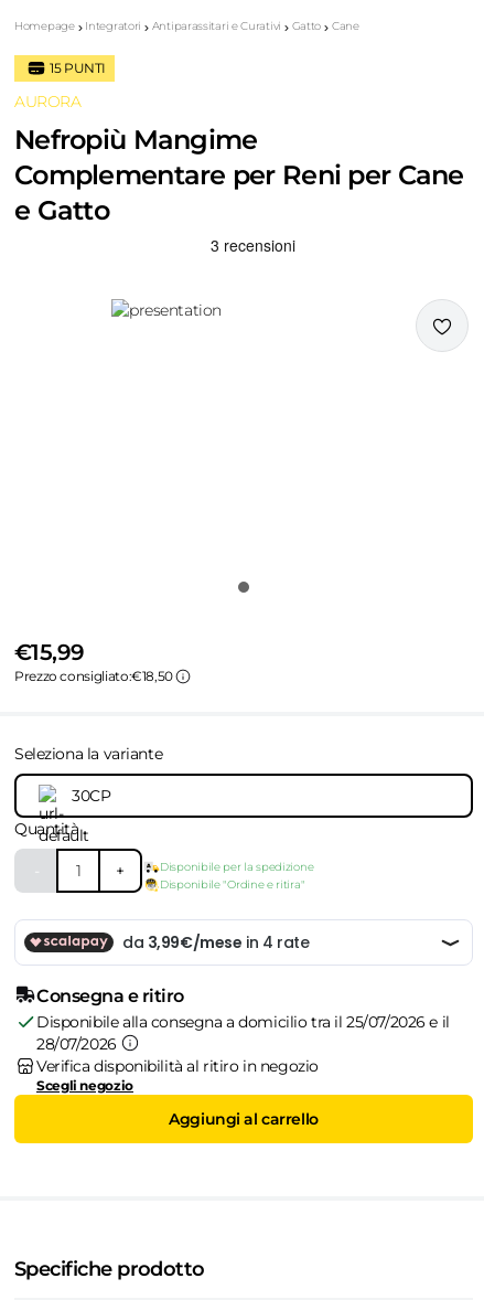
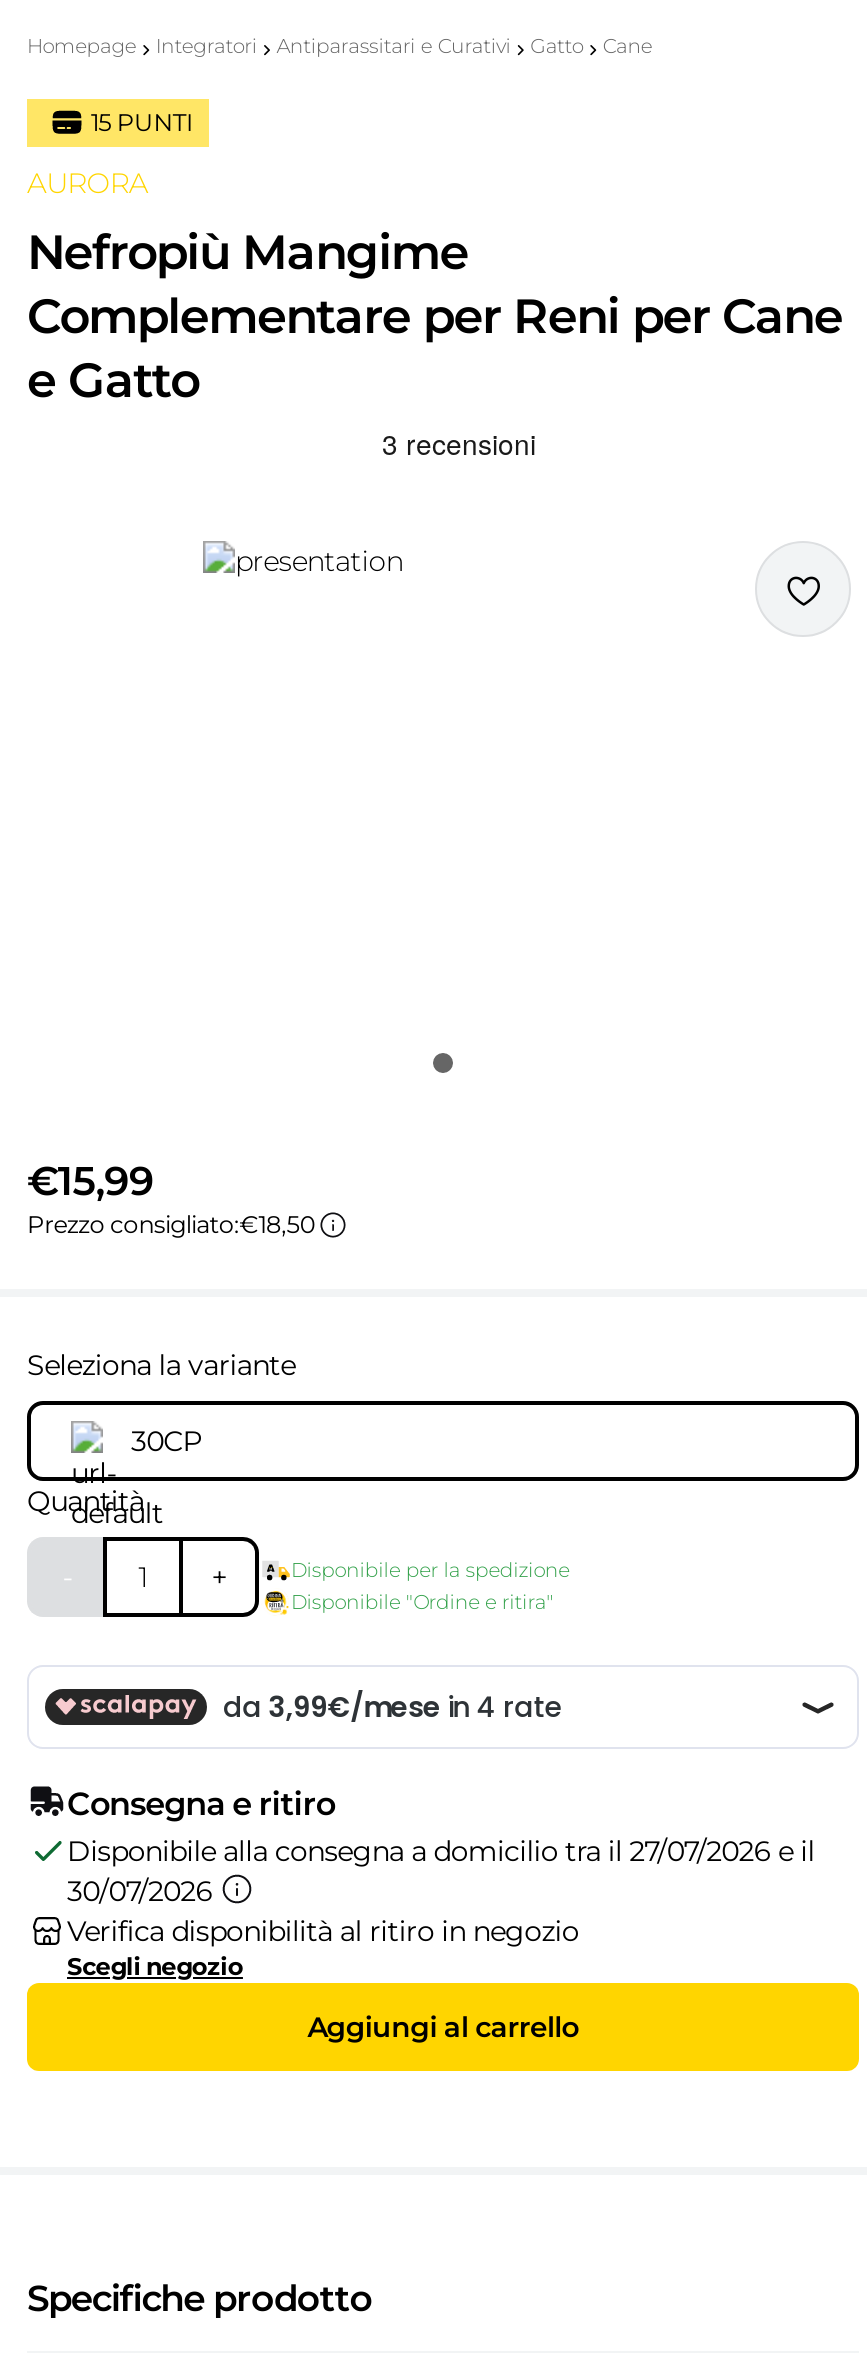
[36,1012,450,1032] Disponibile alla consegna a domicilio tra il 25/07/2026 e il -> [67,1833,815,1869] Disponibile alla consegna a domicilio tra il 27/07/2026 e il
[36,1034,117,1054] 28/07/2026 -> [67,1873,213,1909] 30/07/2026

